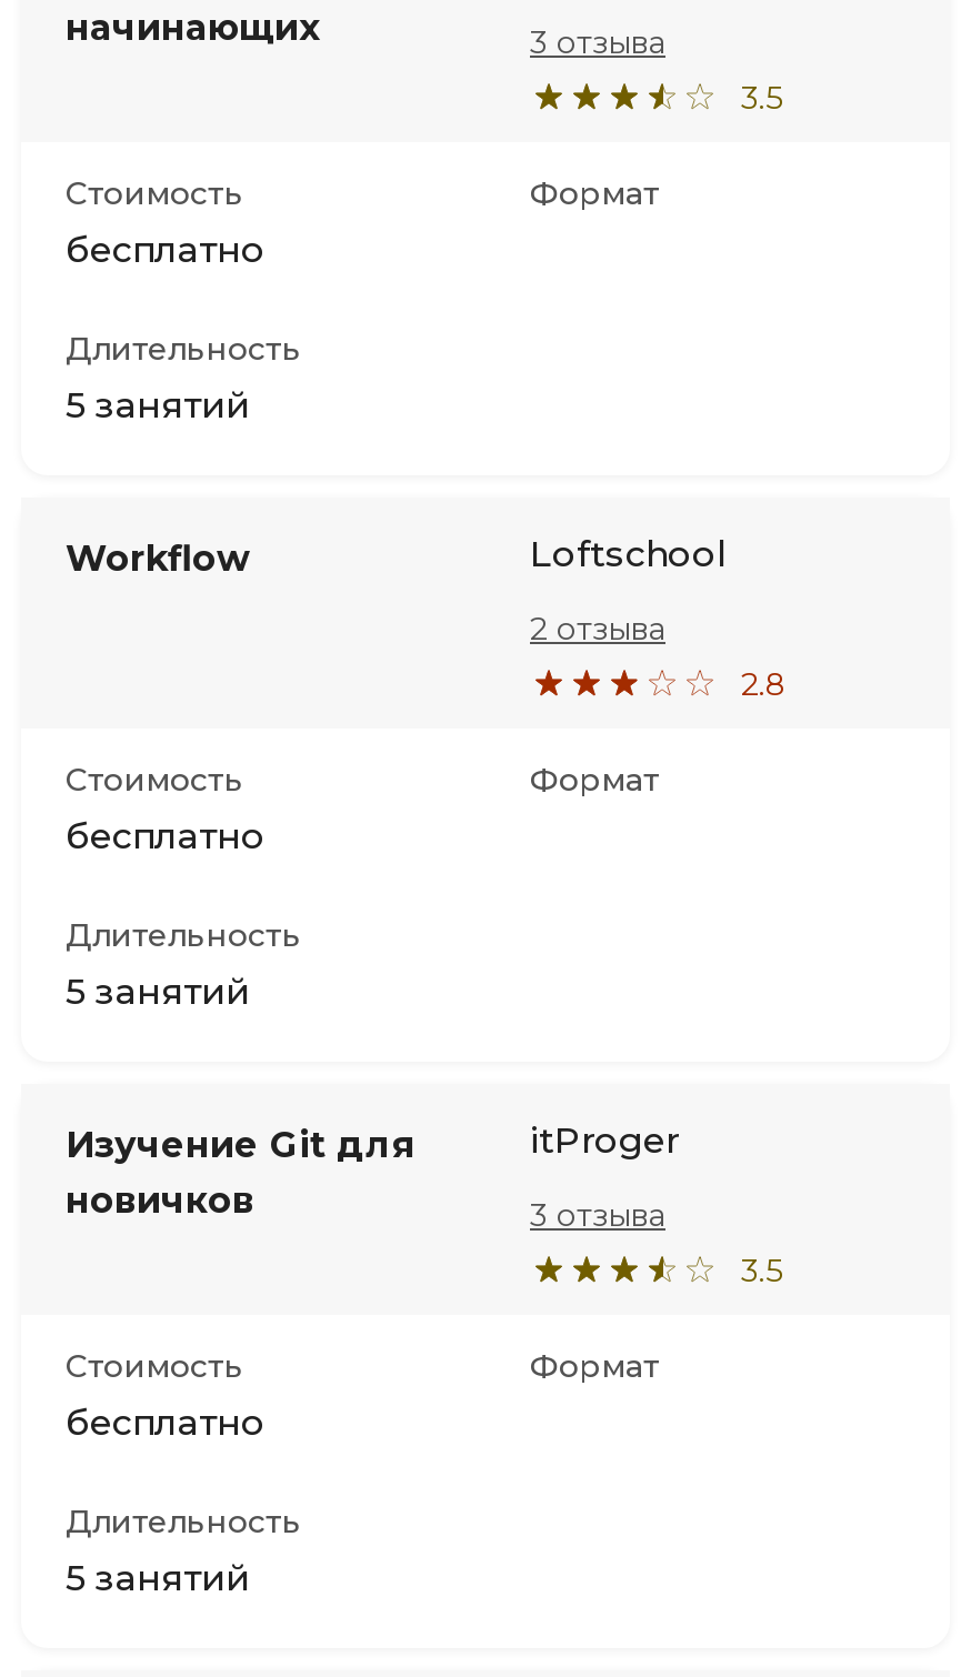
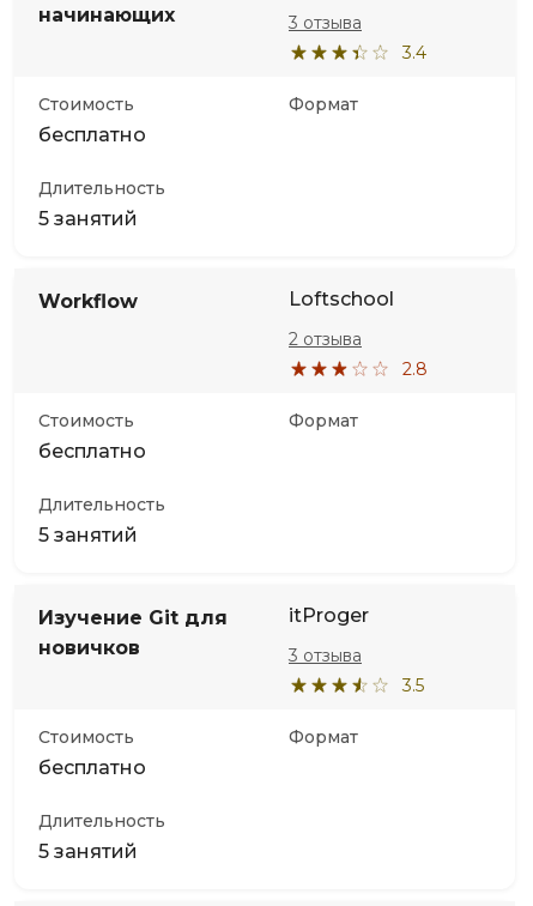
[741,77,781,117] 3.5 -> [402,41,426,63] 3.4

